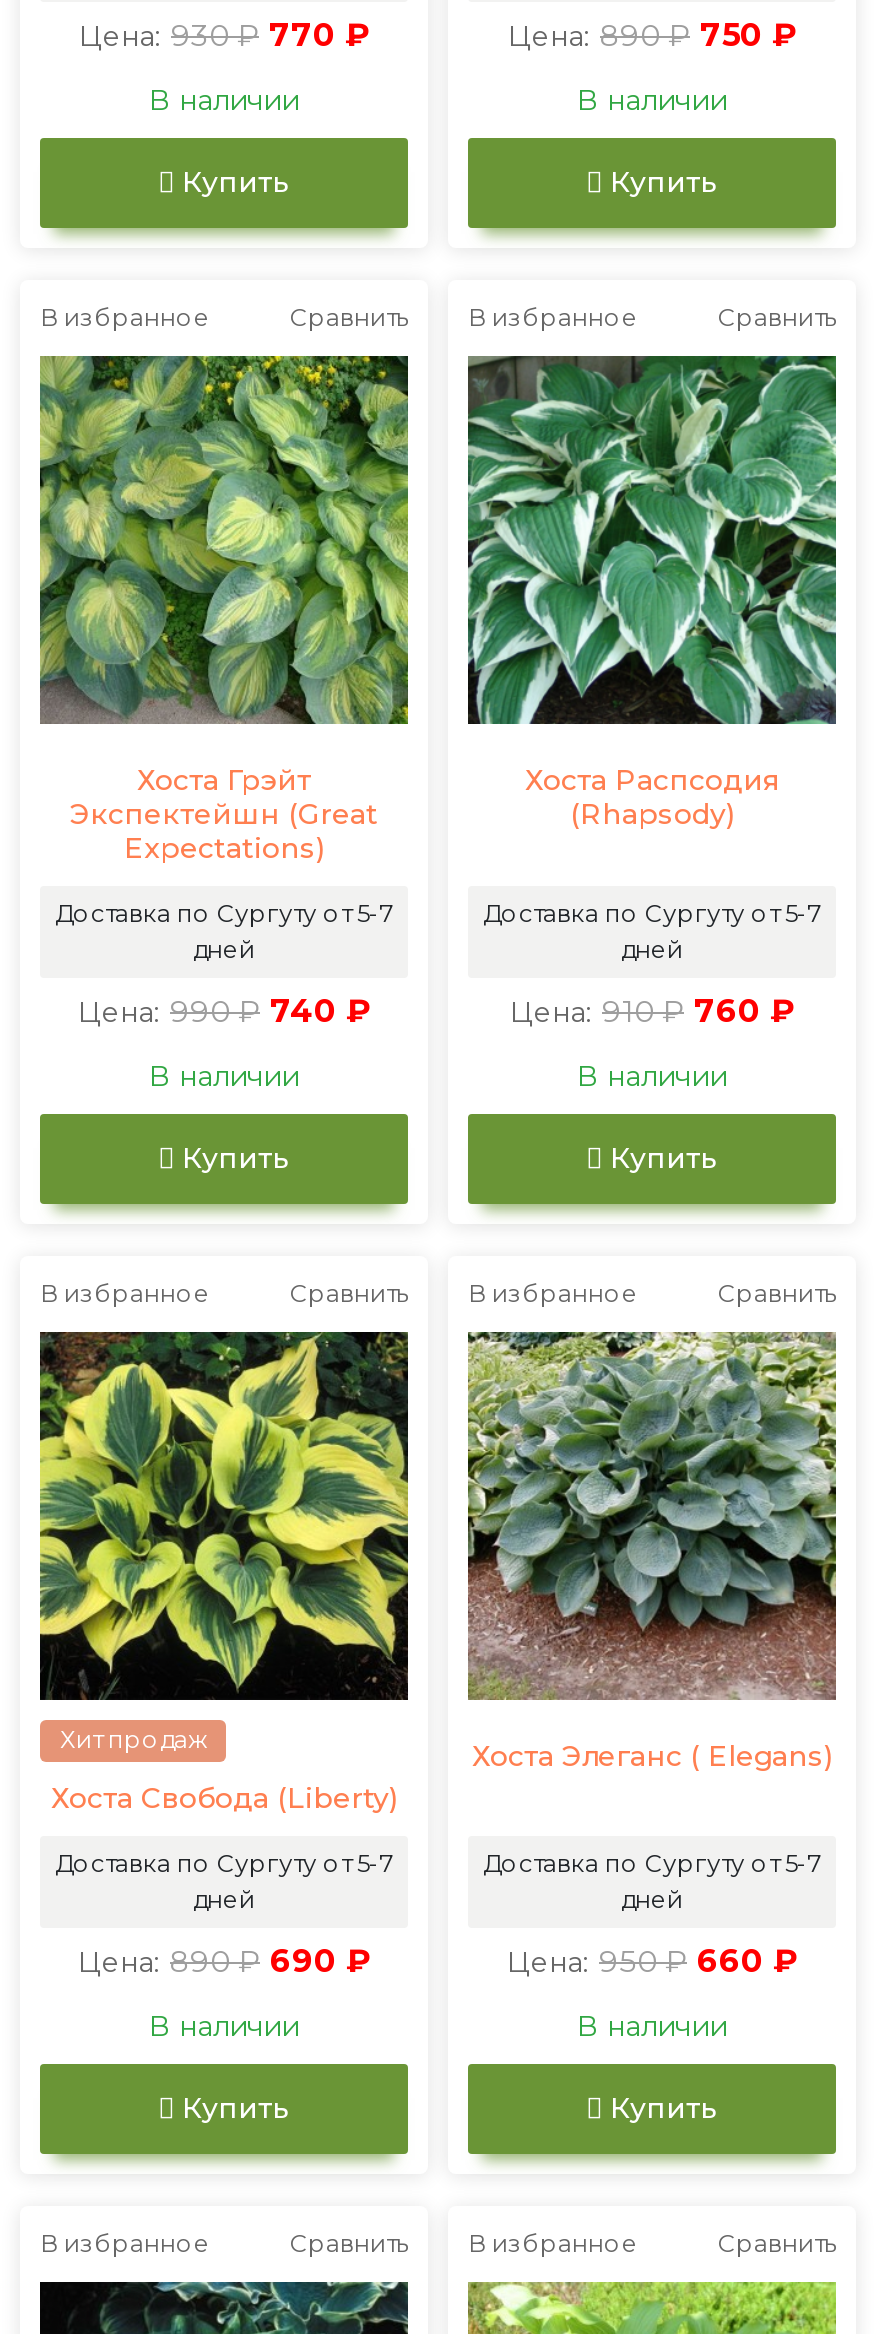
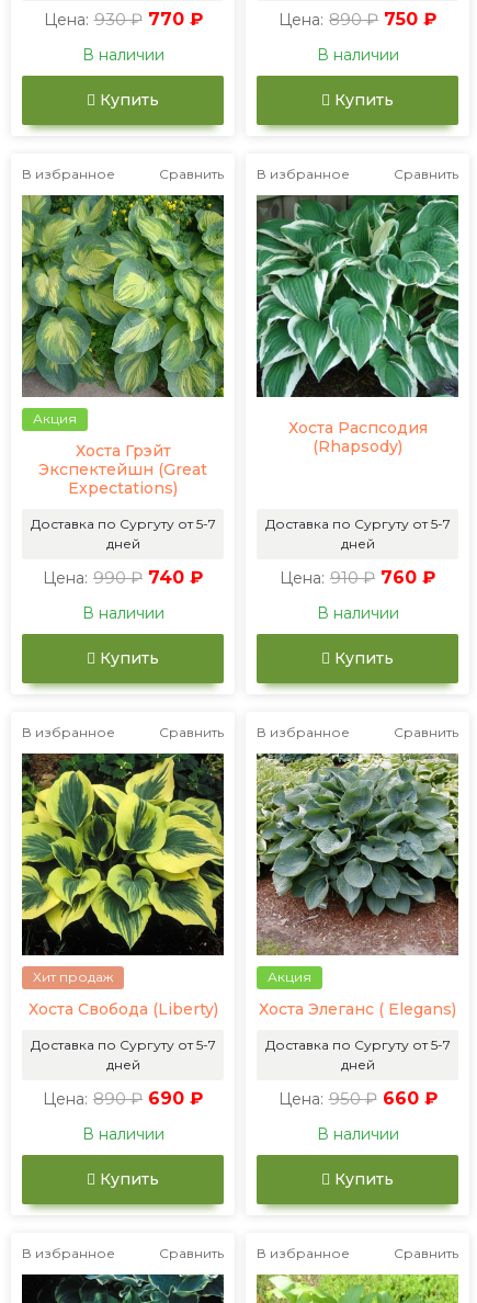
none -> [33,410,77,427] Акция
moved [472,1738,832,1774] -> [259,999,456,1019]: Хоста Элеганс ( Elegans)
none -> [268,968,311,985] Акция

